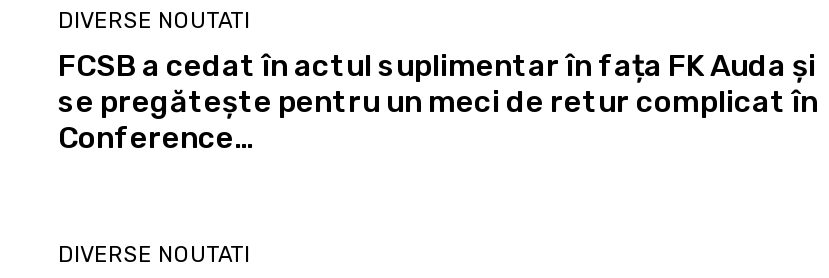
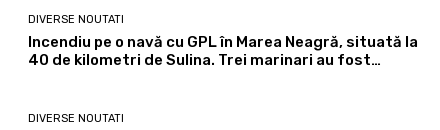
[58,48,818,156] FCSB a cedat în actul suplimentar în fața FK Auda și | se pregătește pentru un meci de retur complicat în | Conference… -> [28,33,418,69] Incendiu pe o navă cu GPL în Marea Neagră, situată la | 40 de kilometri de Sulina. Trei marinari au fost…

